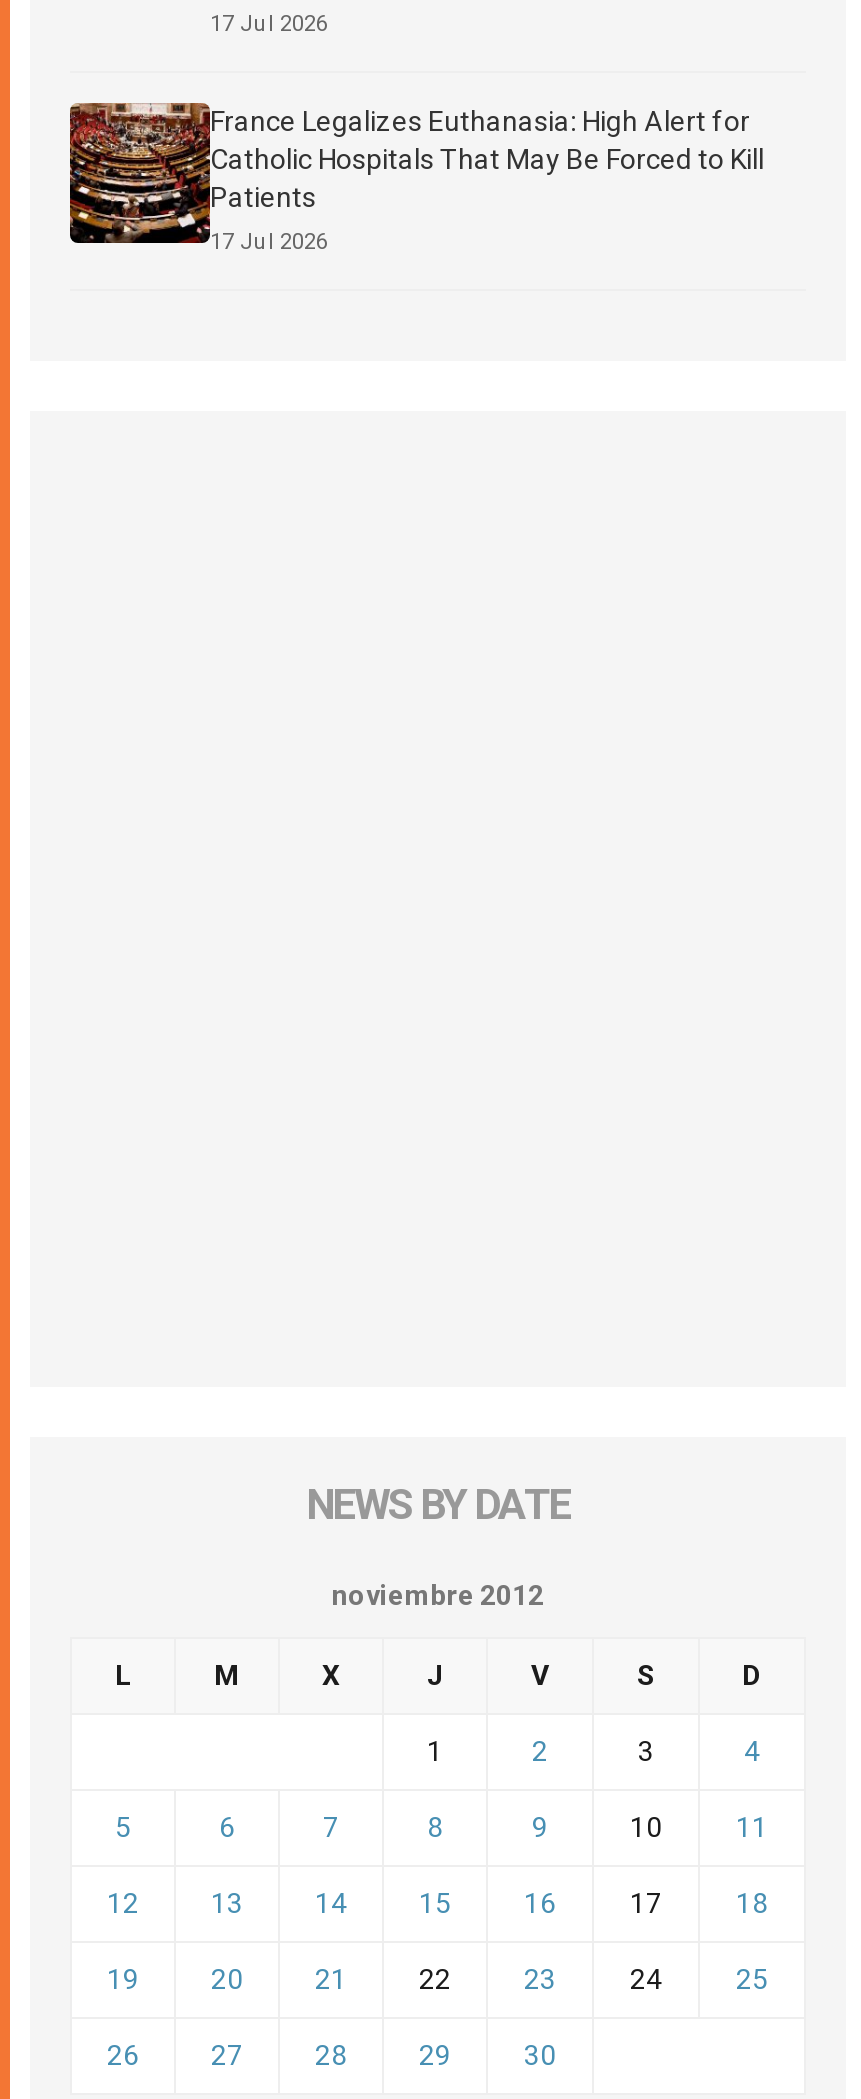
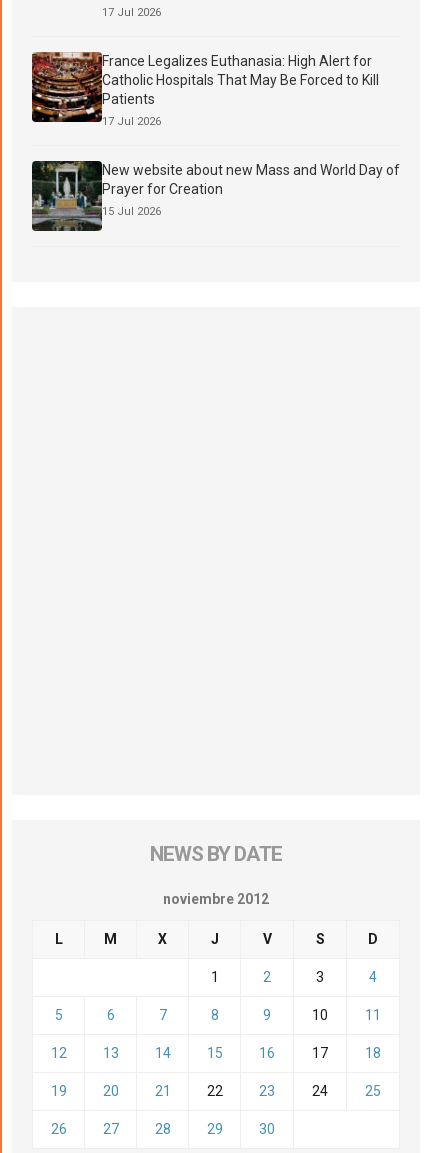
none -> [31,160,400,232] [image] | New website about new Mass and World Day of | Prayer for Creation | 15 Jul 2026

